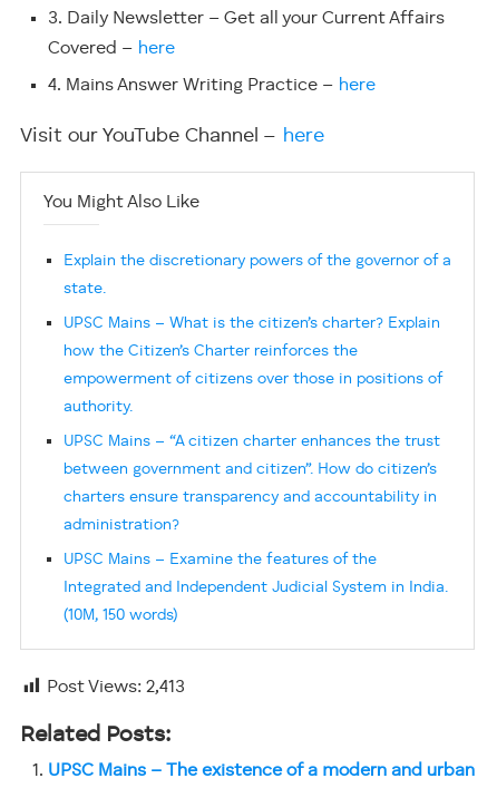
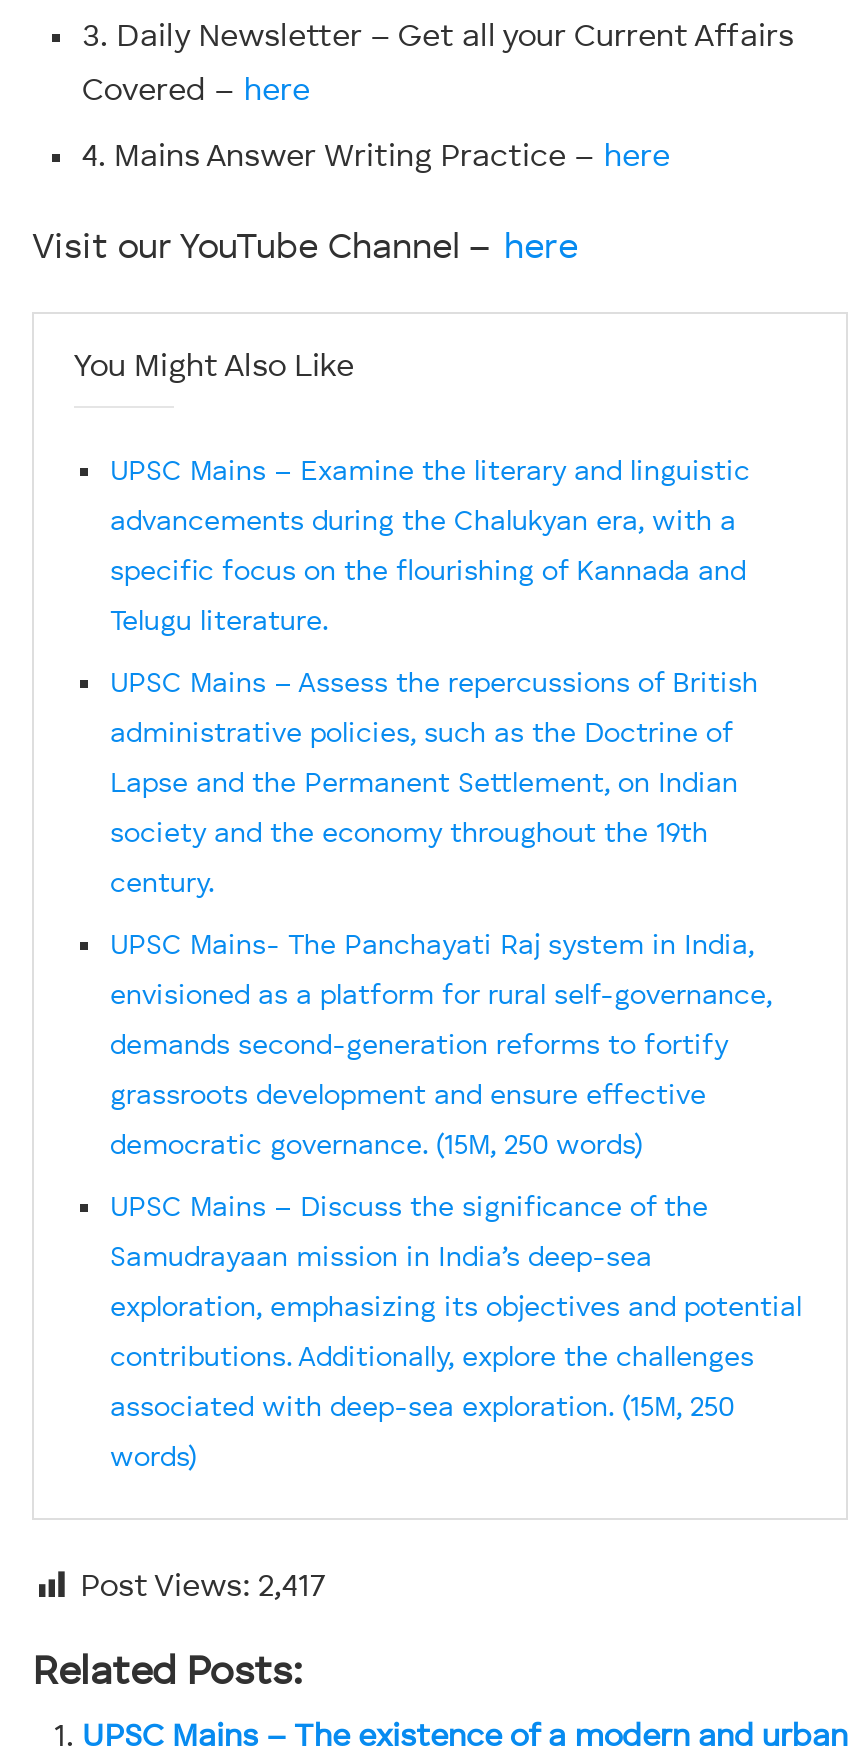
[64,253,451,623] Explain the discretionary powers of the governor of a | state. | UPSC Mains – What is the citizen’s charter? Explain | how the Citizen’s Charter reinforces the | empowerment of citizens over those in positions of | authority. | UPSC Mains – “A citizen charter enhances the trust | between government and citizen”. How do citizen’s | charters ensure transparency and accountability in | administration? | UPSC Mains – Examine the features of the | Integrated and Independent Judicial System in India. | (10M, 150 words) -> [110,458,802,1472] UPSC Mains – Examine the literary and linguistic | advancements during the Chalukyan era, with a | specific focus on the flourishing of Kannada and | Telugu literature. | UPSC Mains – Assess the repercussions of British | administrative policies, such as the Doctrine of | Lapse and the Permanent Settlement, on Indian | society and the economy throughout the 19th | century. | UPSC Mains- The Panchayati Raj system in India, | envisioned as a platform for rural self-governance, | demands second-generation reforms to fortify | grassroots development and ensure effective | democratic governance. (15M, 250 words) | UPSC Mains – Discuss the significance of the | Samudrayaan mission in India’s deep-sea | exploration, emphasizing its objectives and potential | contributions. Additionally, explore the challenges | associated with deep-sea exploration. (15M, 250 | words)
[47,679,185,697] Post Views: 2,413 -> [80,1572,326,1604] Post Views: 2,417

